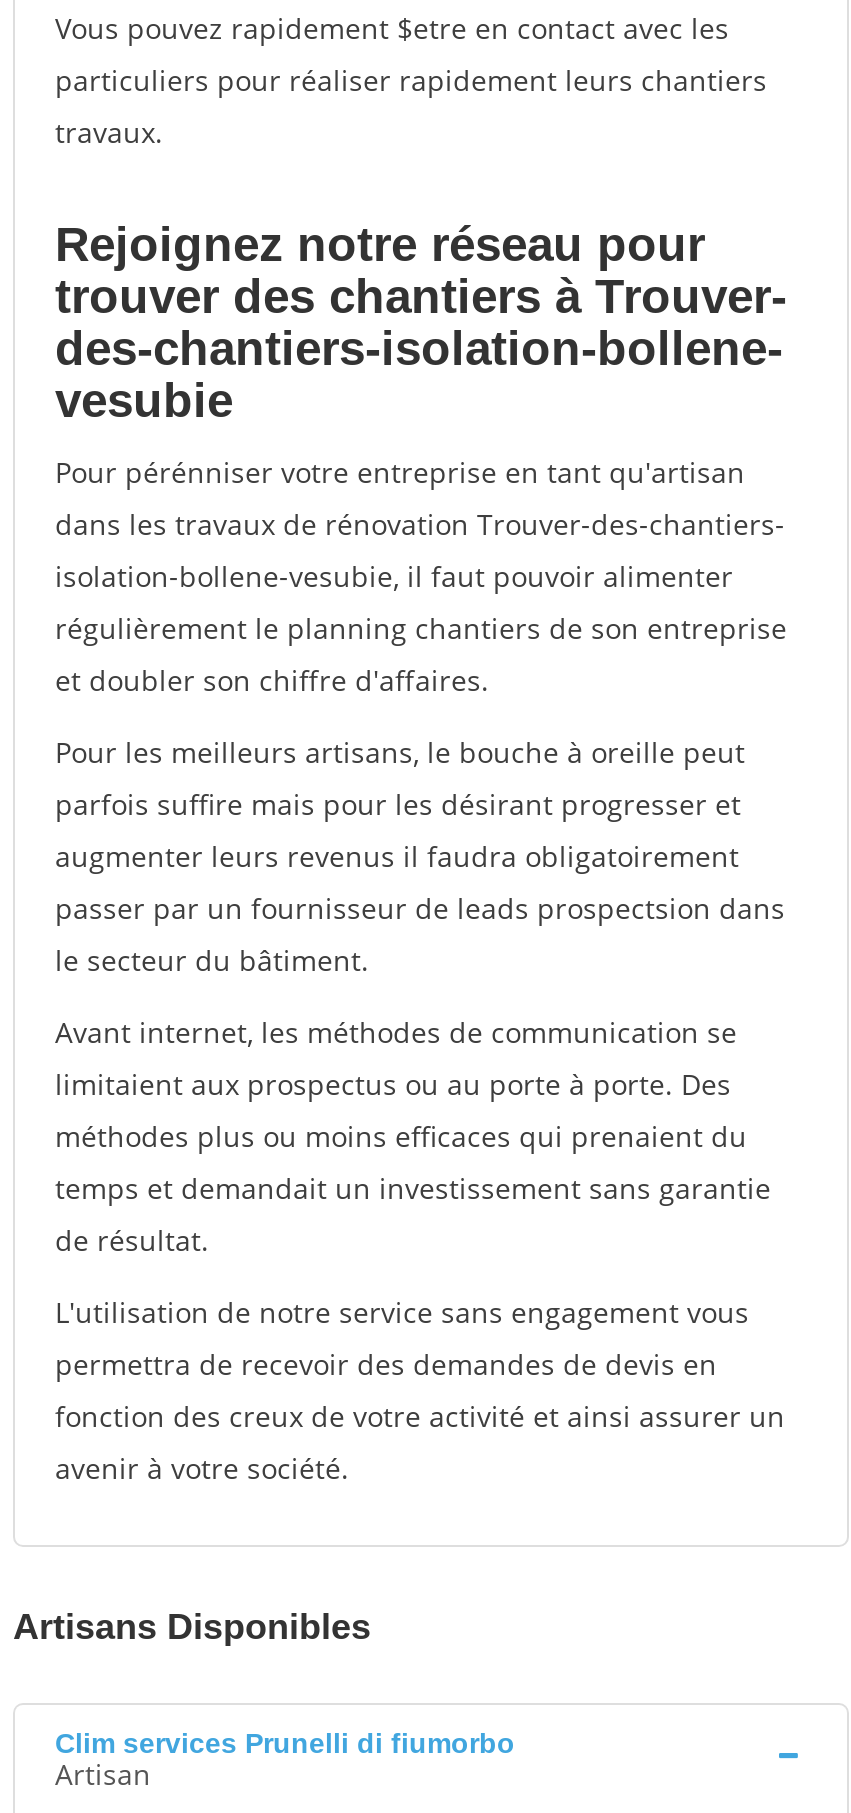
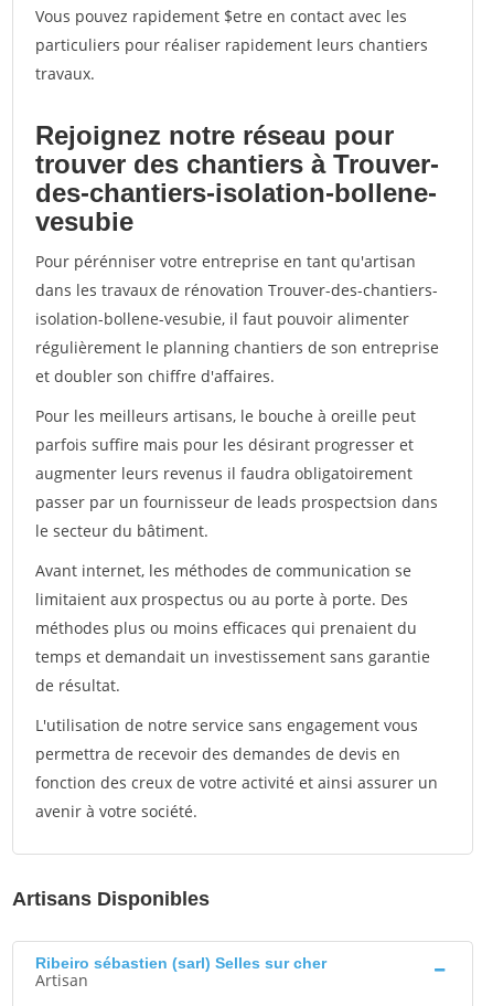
[55,1727,515,1759] Clim services Prunelli di fiumorbo -> [35,954,326,972] Ribeiro sébastien (sarl) Selles sur cher

